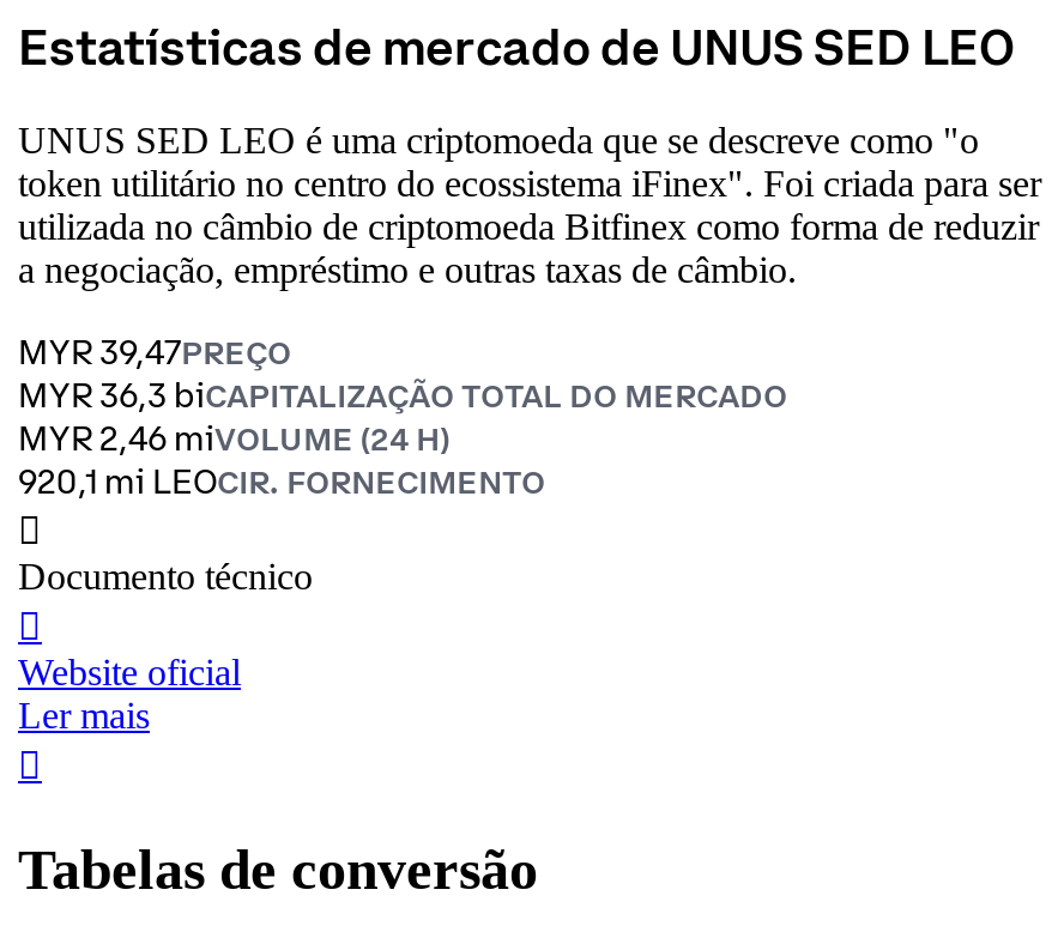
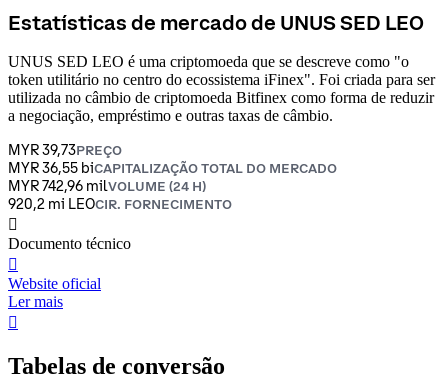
[18,330,291,373] MYR 39,47PREÇO -> [8,141,122,159] MYR 39,73PREÇO
[18,373,787,416] MYR 36,3 biCAPITALIZAÇÃO TOTAL DO MERCADO -> [8,159,337,177] MYR 36,55 biCAPITALIZAÇÃO TOTAL DO MERCADO
[18,416,449,459] MYR 2,46 miVOLUME (24 H) -> [8,177,206,195] MYR 742,96 milVOLUME (24 H)
[18,459,545,502] 920,1 mi LEOCIR. FORNECIMENTO -> [8,195,232,213] 920,2 mi LEOCIR. FORNECIMENTO

